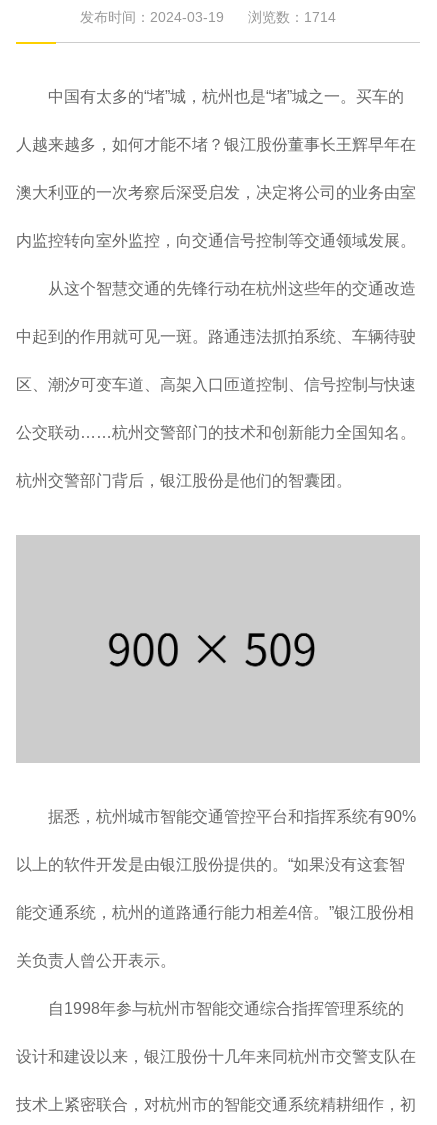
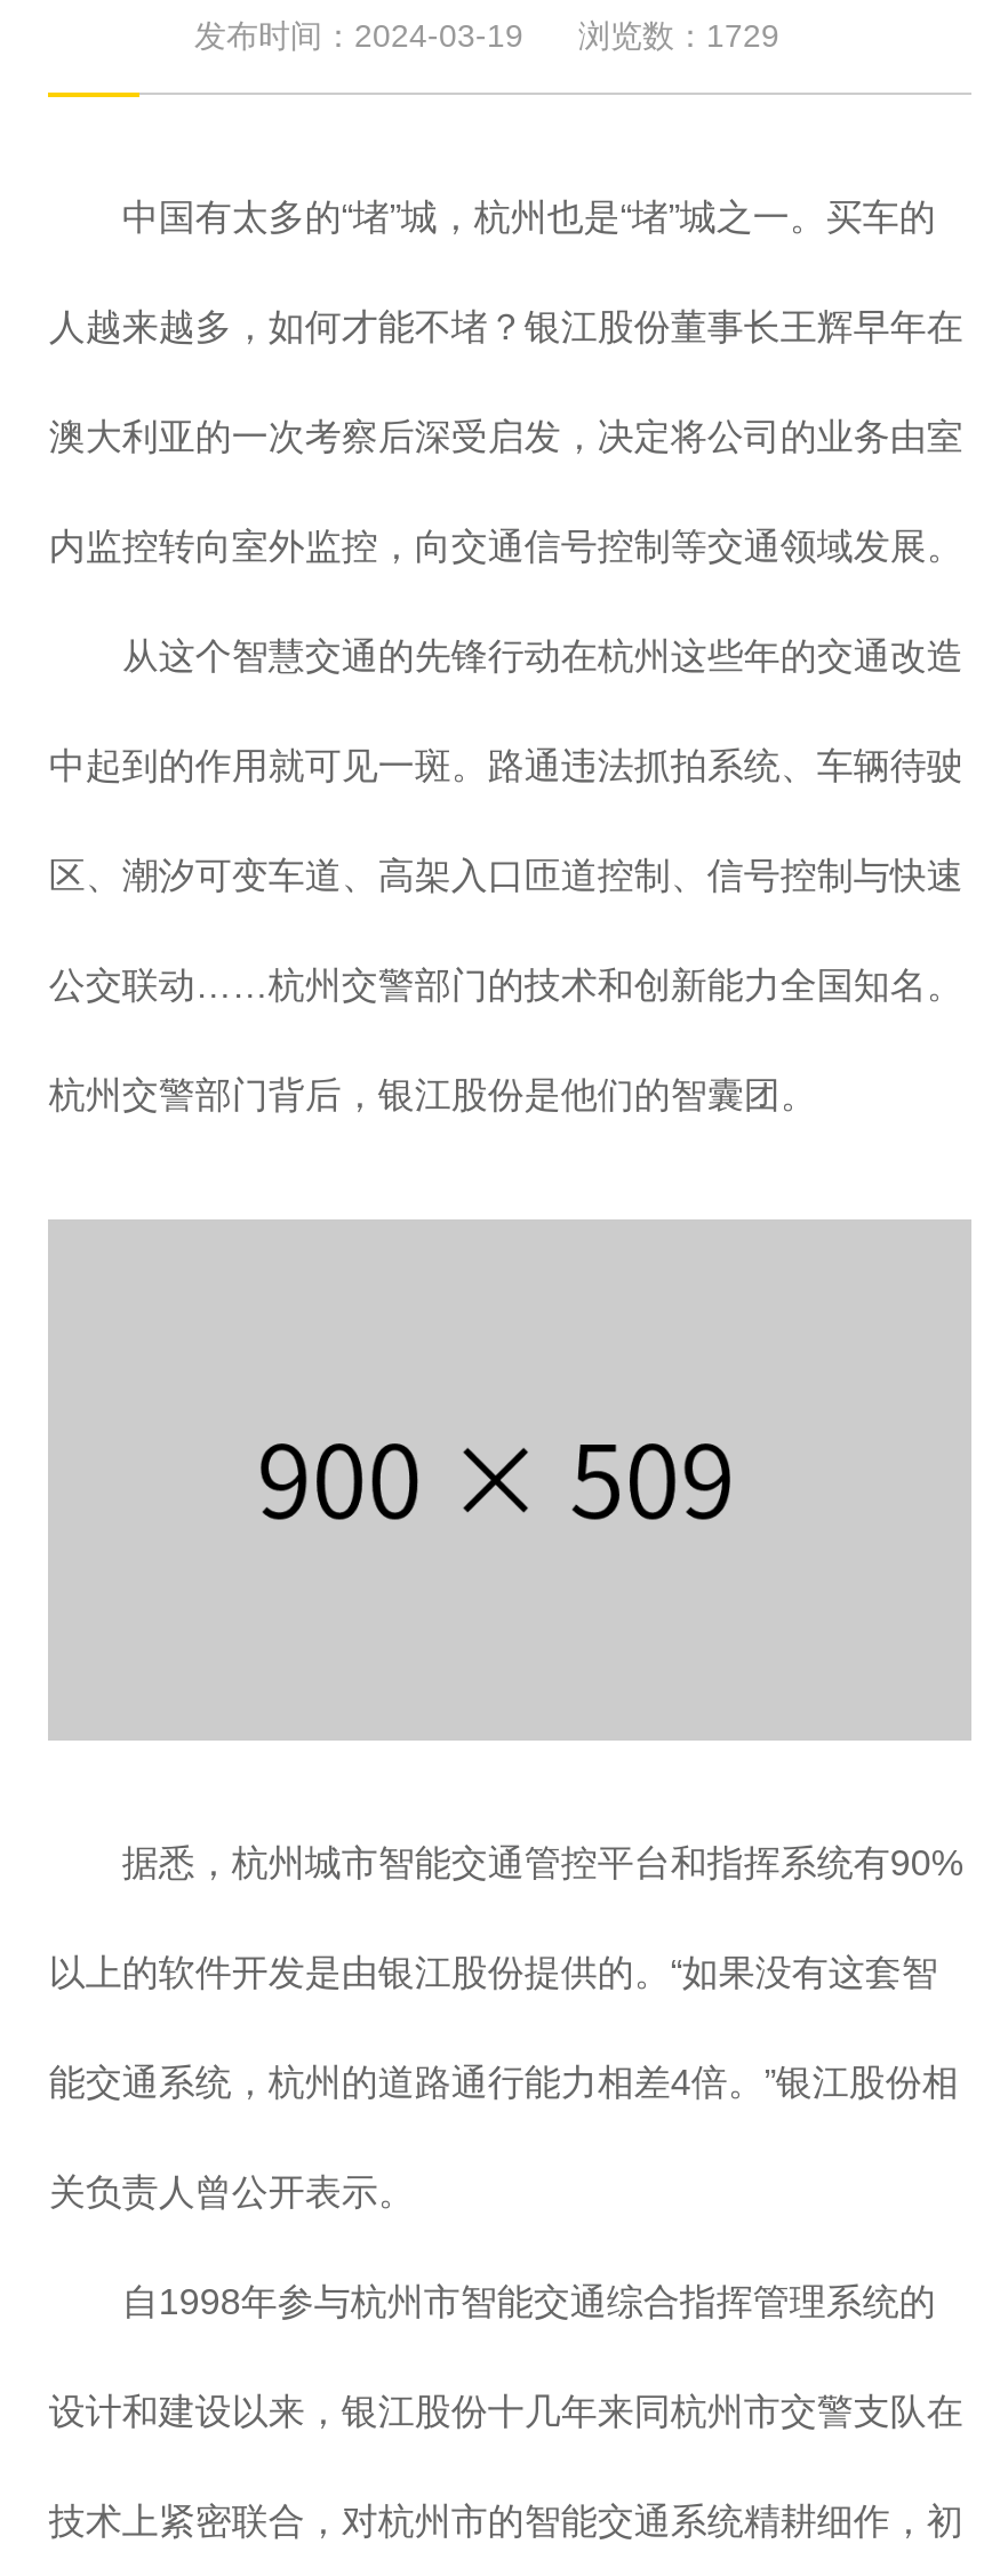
[80,9,336,25] 发布时间：2024-03-19 浏览数：1714 -> [194,17,779,54] 发布时间：2024-03-19 浏览数：1729

